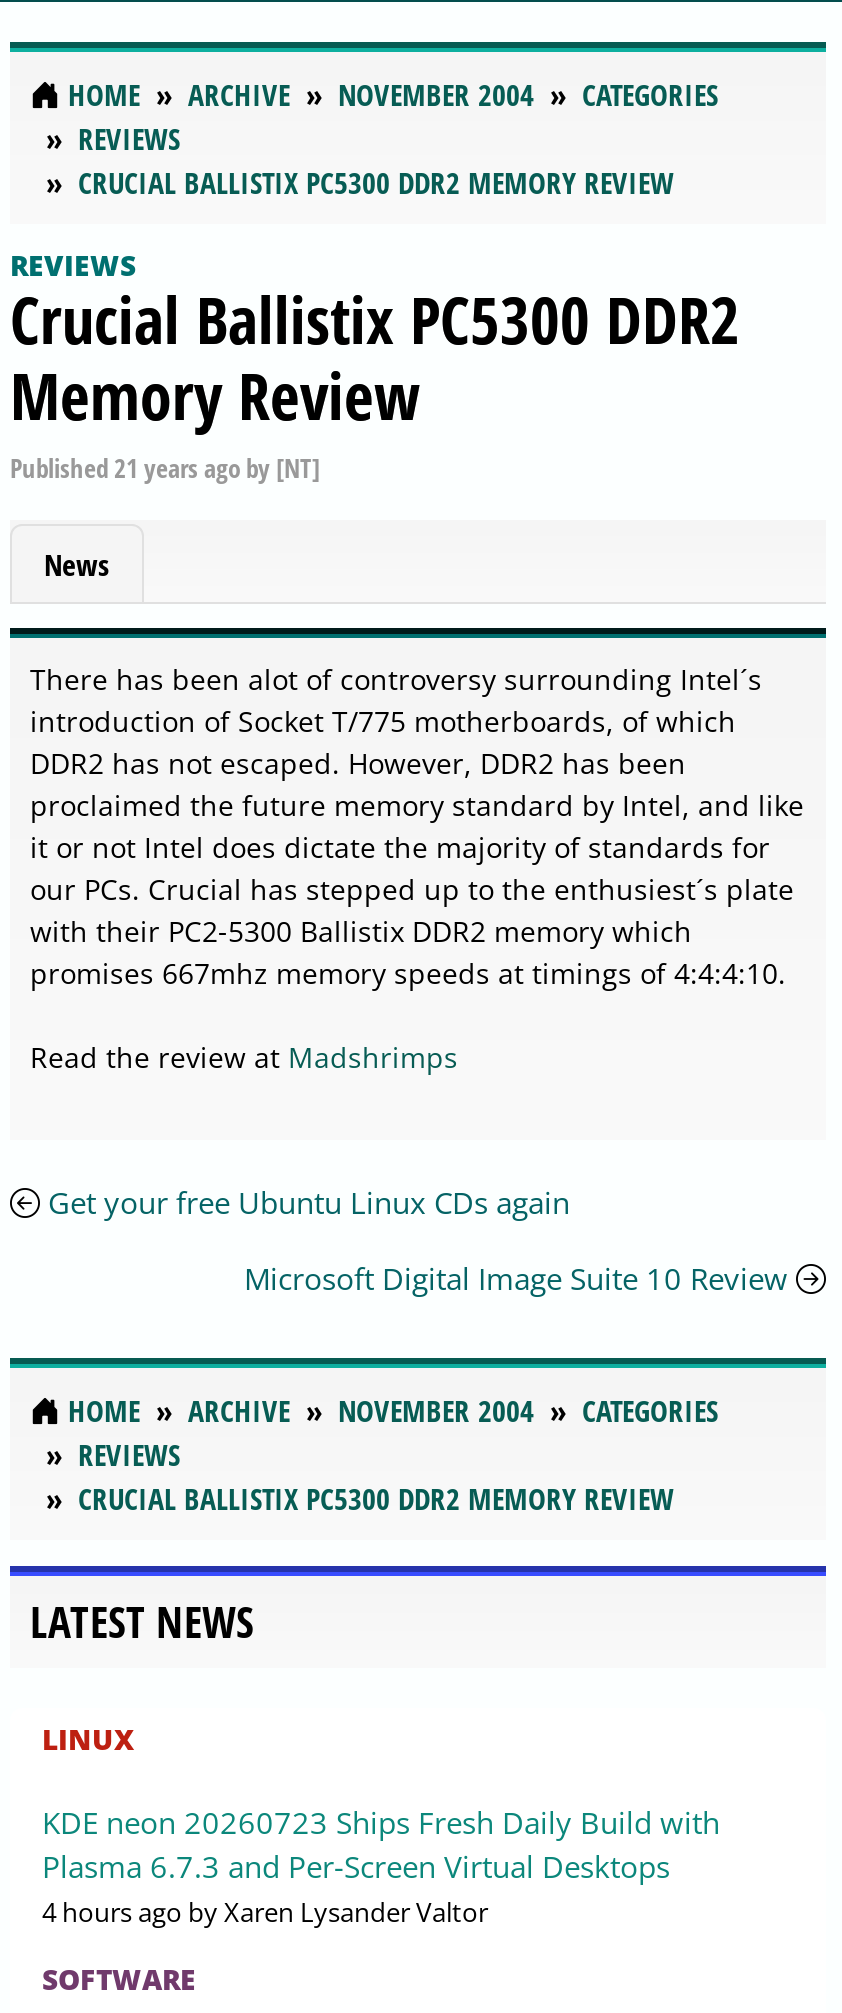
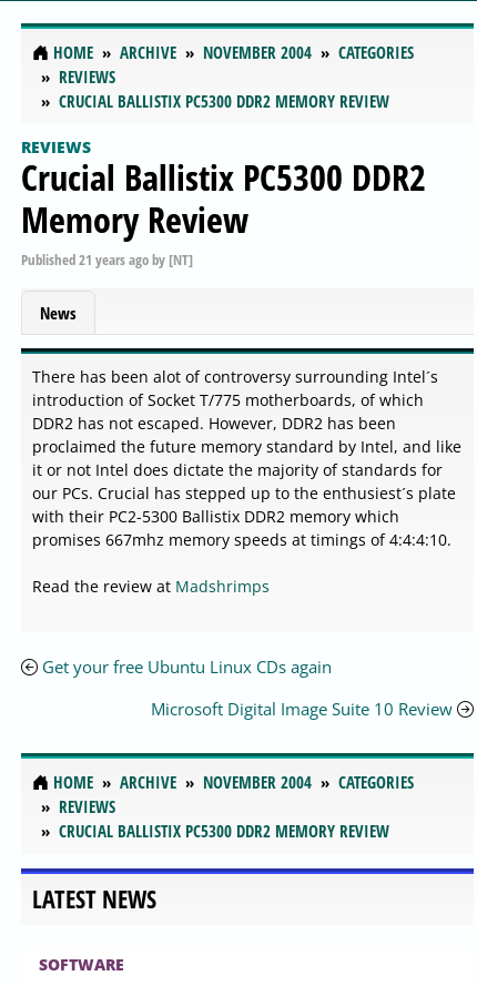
[42,1720,720,1930] LINUX | KDE neon 20260723 Ships Fresh Daily Build with | Plasma 6.7.3 and Per-Screen Virtual Desktops | 4 hours ago by Xaren Lysander Valtor -> none

